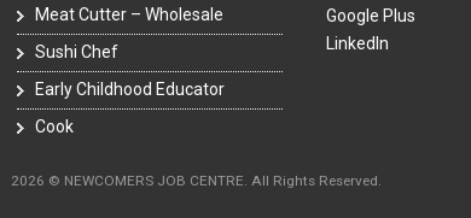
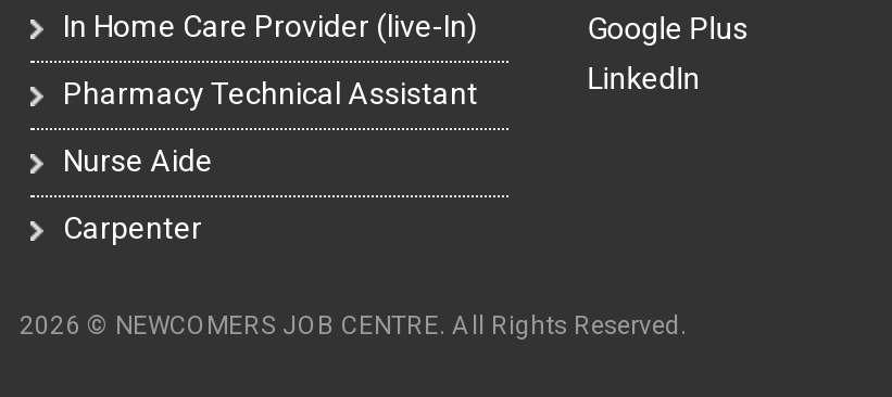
[35,4,223,23] Meat Cutter – Wholesale -> [63,8,478,42] In Home Care Provider (live-In)
[35,42,118,61] Sushi Chef -> [63,75,478,110] Pharmacy Technical Assistant
[35,79,225,98] Early Childhood Educator -> [63,142,213,177] Nurse Aide
[35,116,74,135] Cook -> [63,209,202,244] Carpenter

